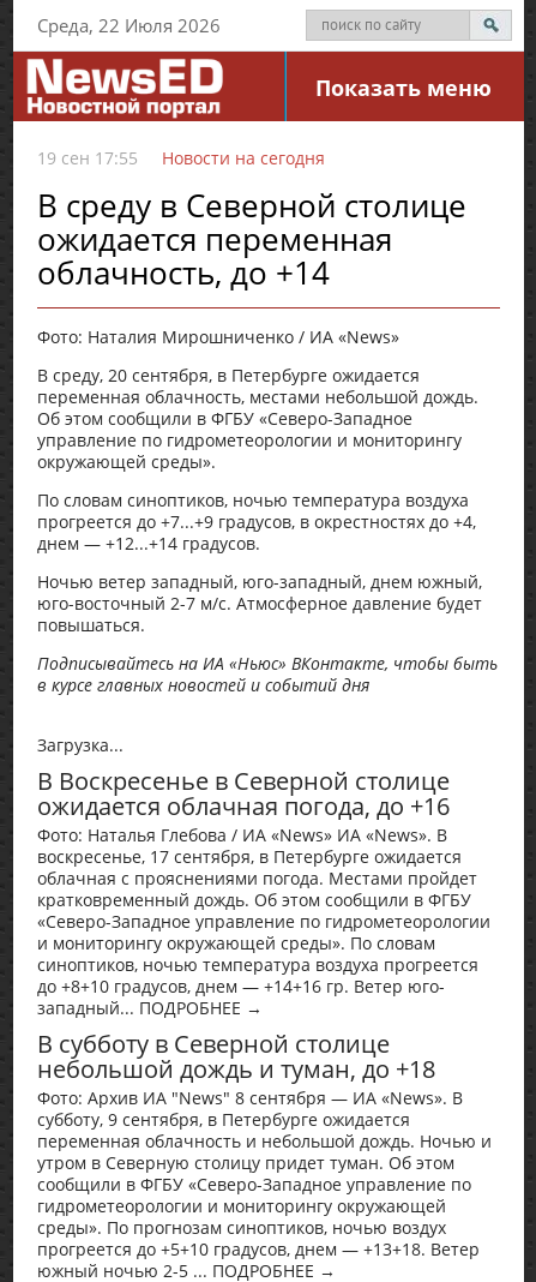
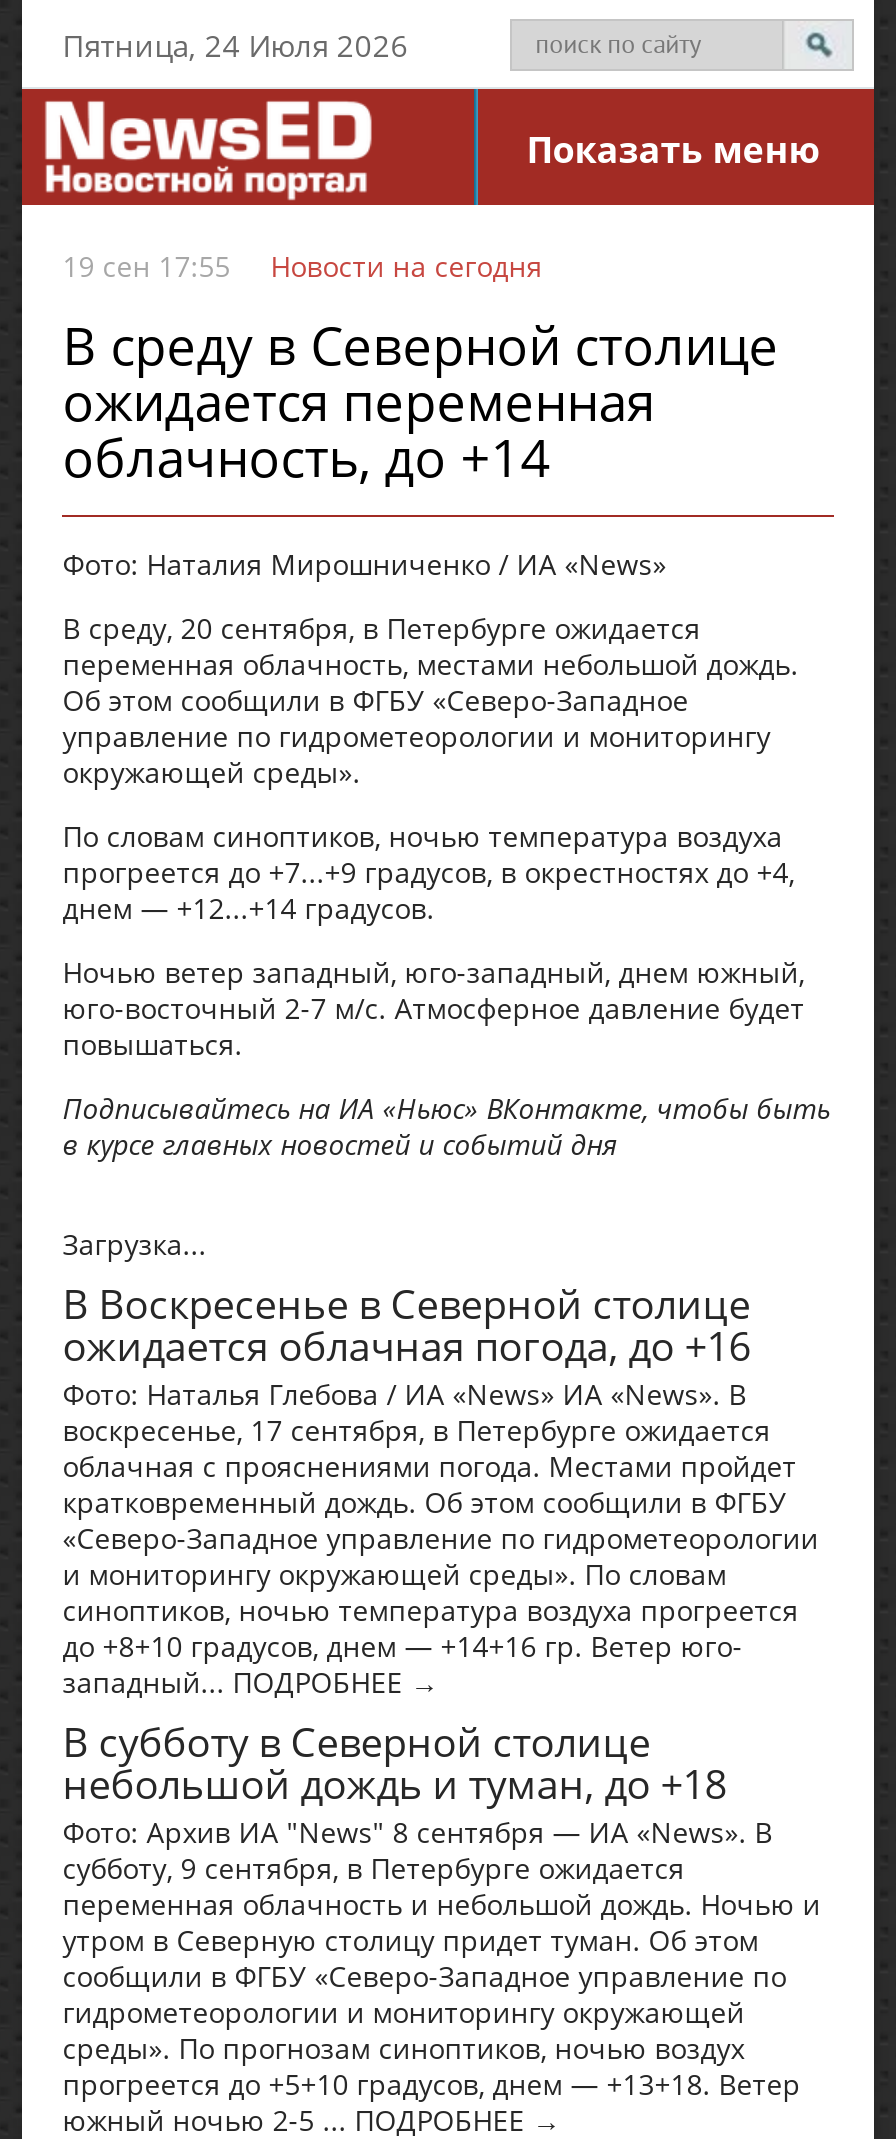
[37,13,221,37] Среда, 22 Июля 2026 -> [62,25,408,65] Пятница, 24 Июля 2026

